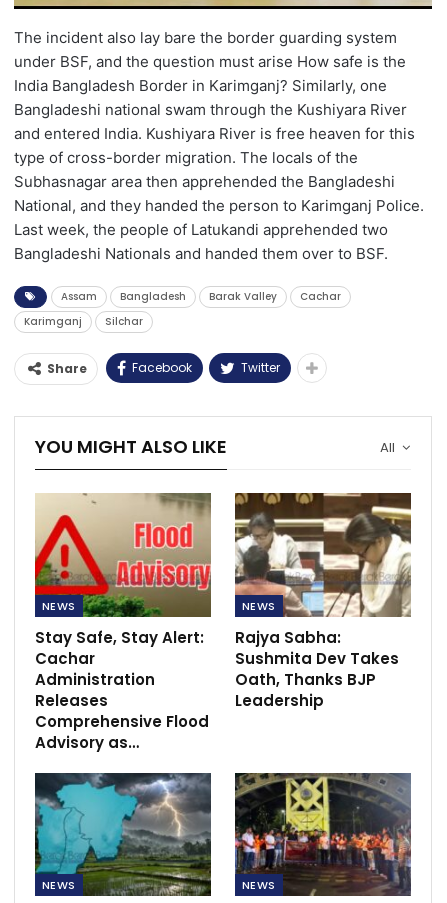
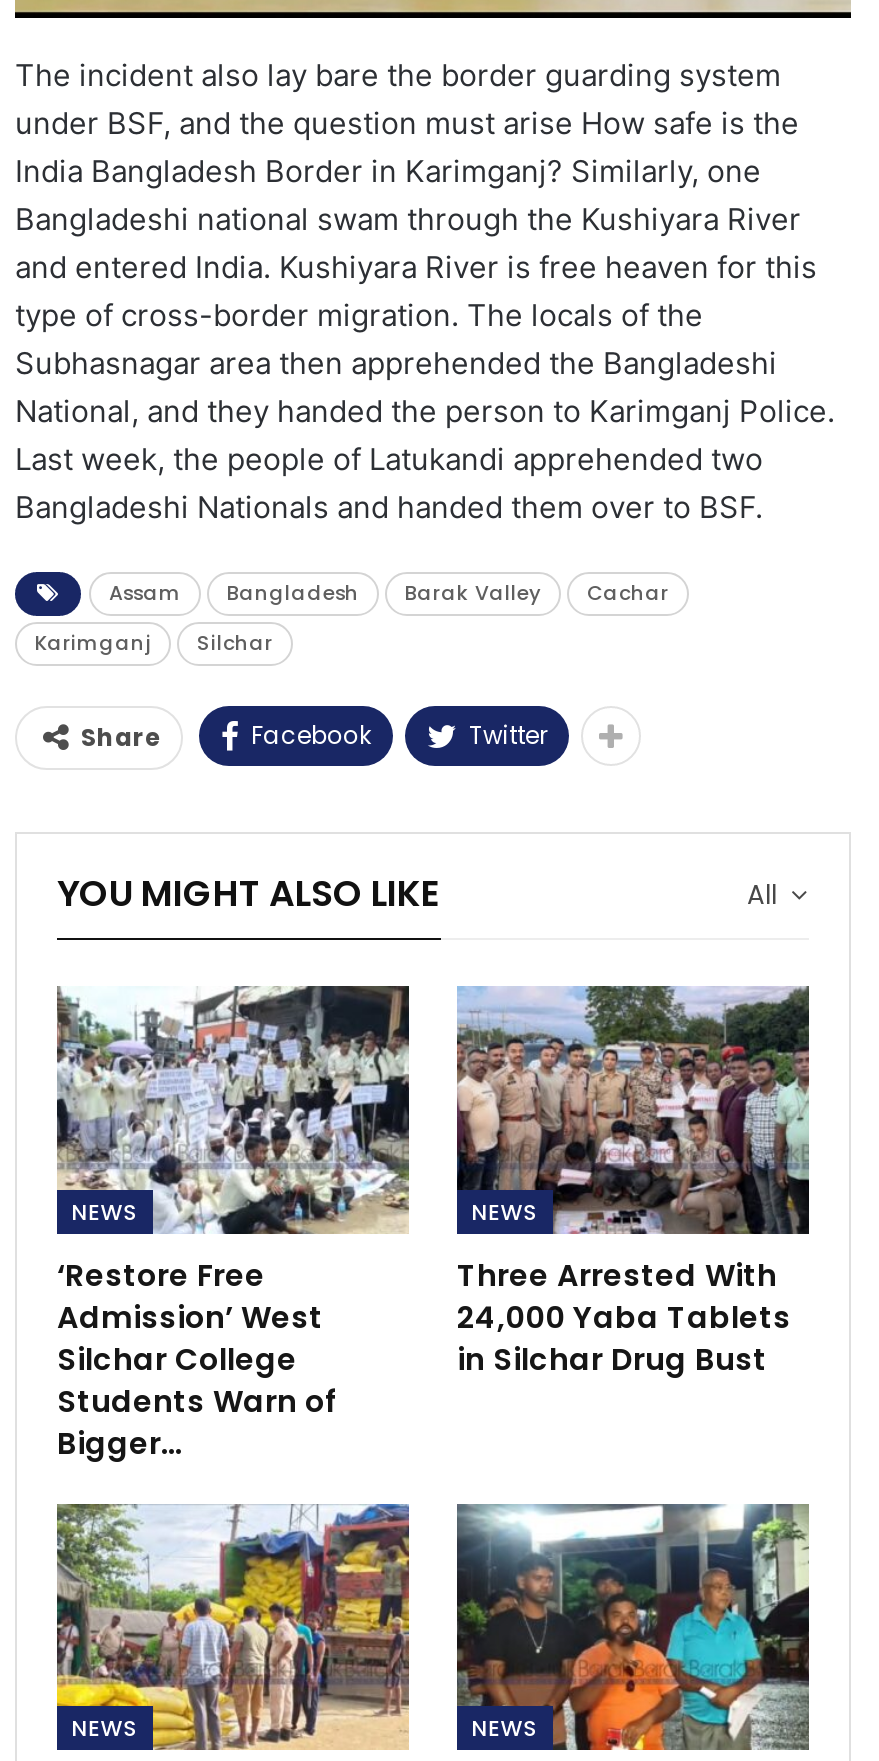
[34,492,212,753] [image] | Stay Safe, Stay Alert: | Cachar | Administration | Releases | Comprehensive Flood | Advisory as… -> [55,986,411,1463] [image] | ‘Restore Free | Admission’ West | Silchar College | Students Warn of | Bigger…
[234,492,412,711] [image] | Rajya Sabha: | Sushmita Dev Takes | Oath, Thanks BJP | Leadership -> [455,984,811,1379] [image] | Three Arrested With | 24,000 Yaba Tablets | in Silchar Drug Bust
[34,772,212,897] [image] -> [55,1502,411,1752] [image]
[235,772,411,897] [image] -> [457,1502,811,1752] [image]

